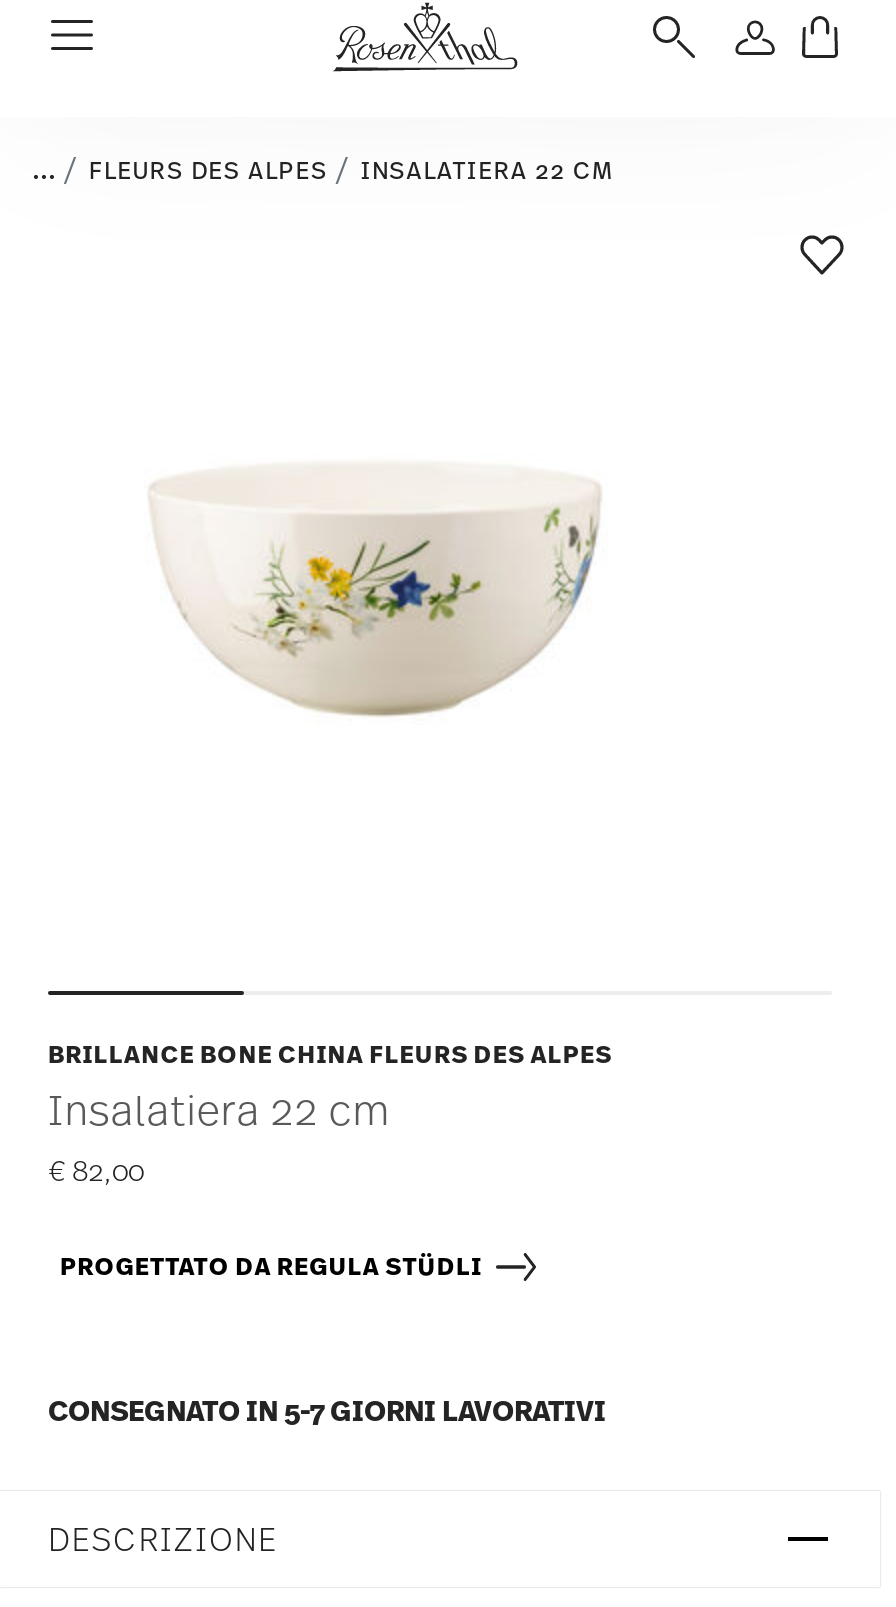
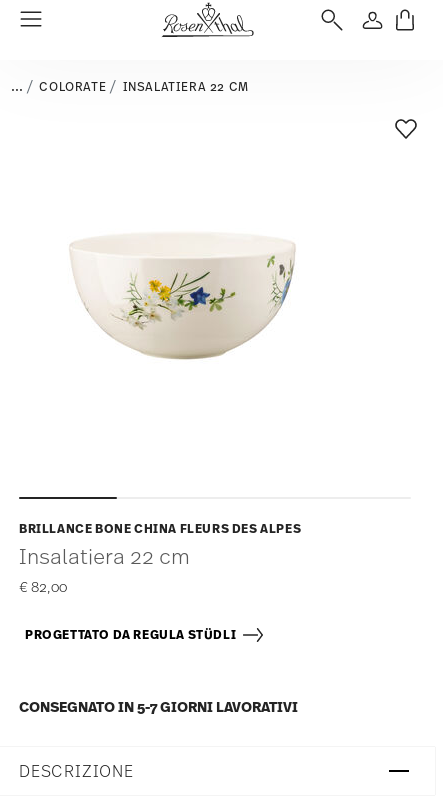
[89,155,328,187] FLEURS DES ALPES -> [39,79,106,95] COLORATE

